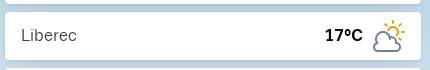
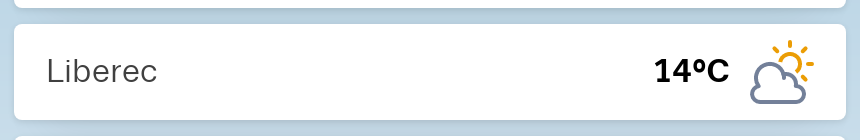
[324,26,363,45] 17°C -> [652,52,730,90] 14°C

